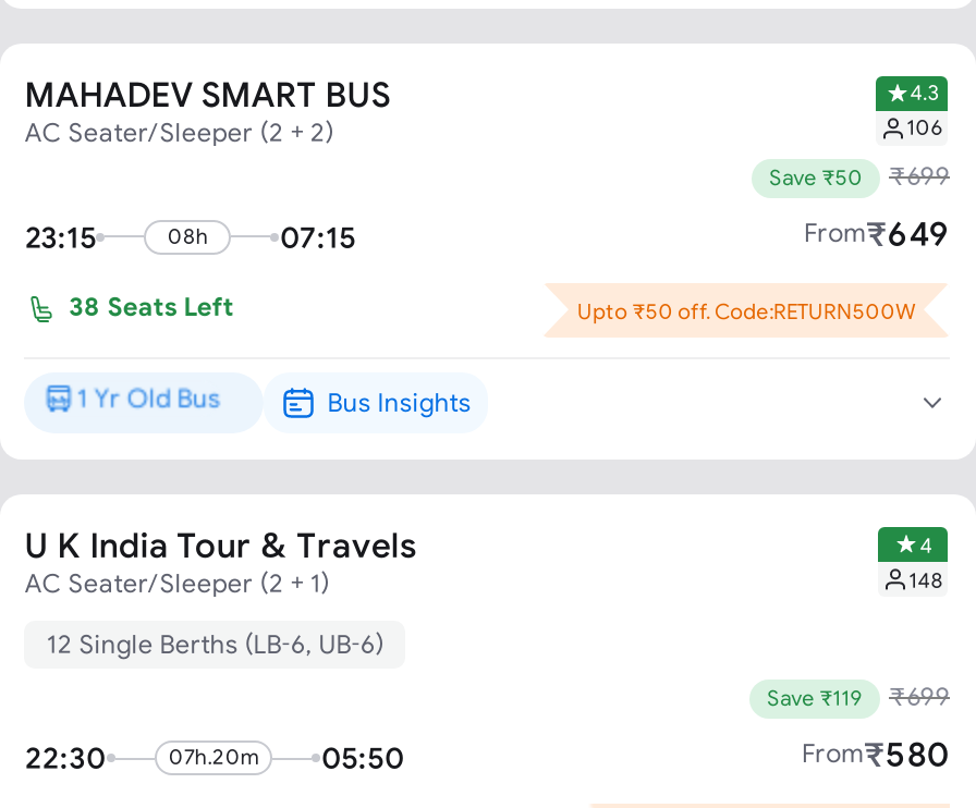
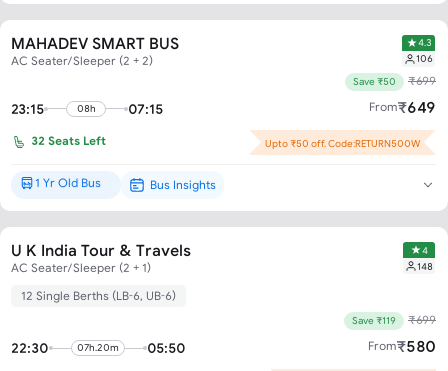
[68,292,234,321] 38 Seats Left -> [31,134,106,147] 32 Seats Left

